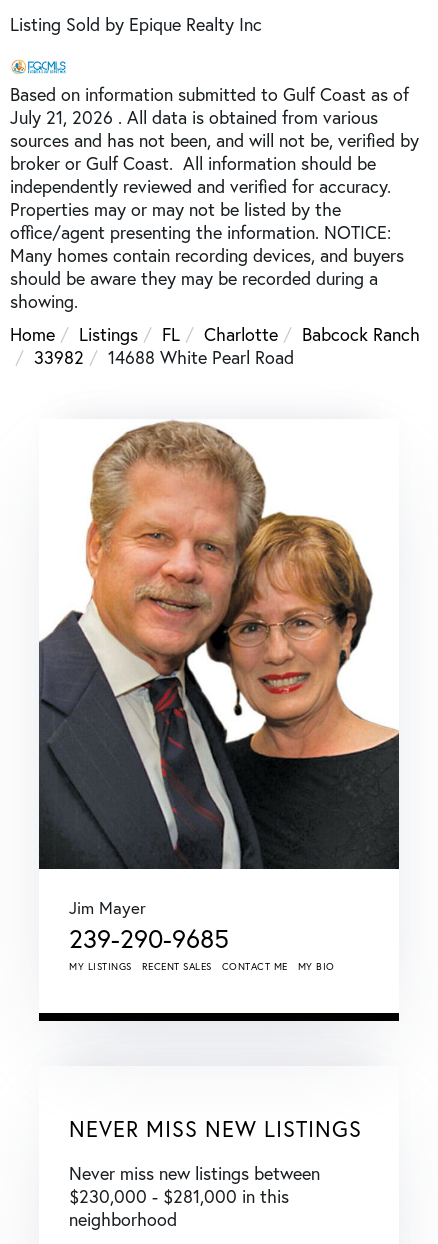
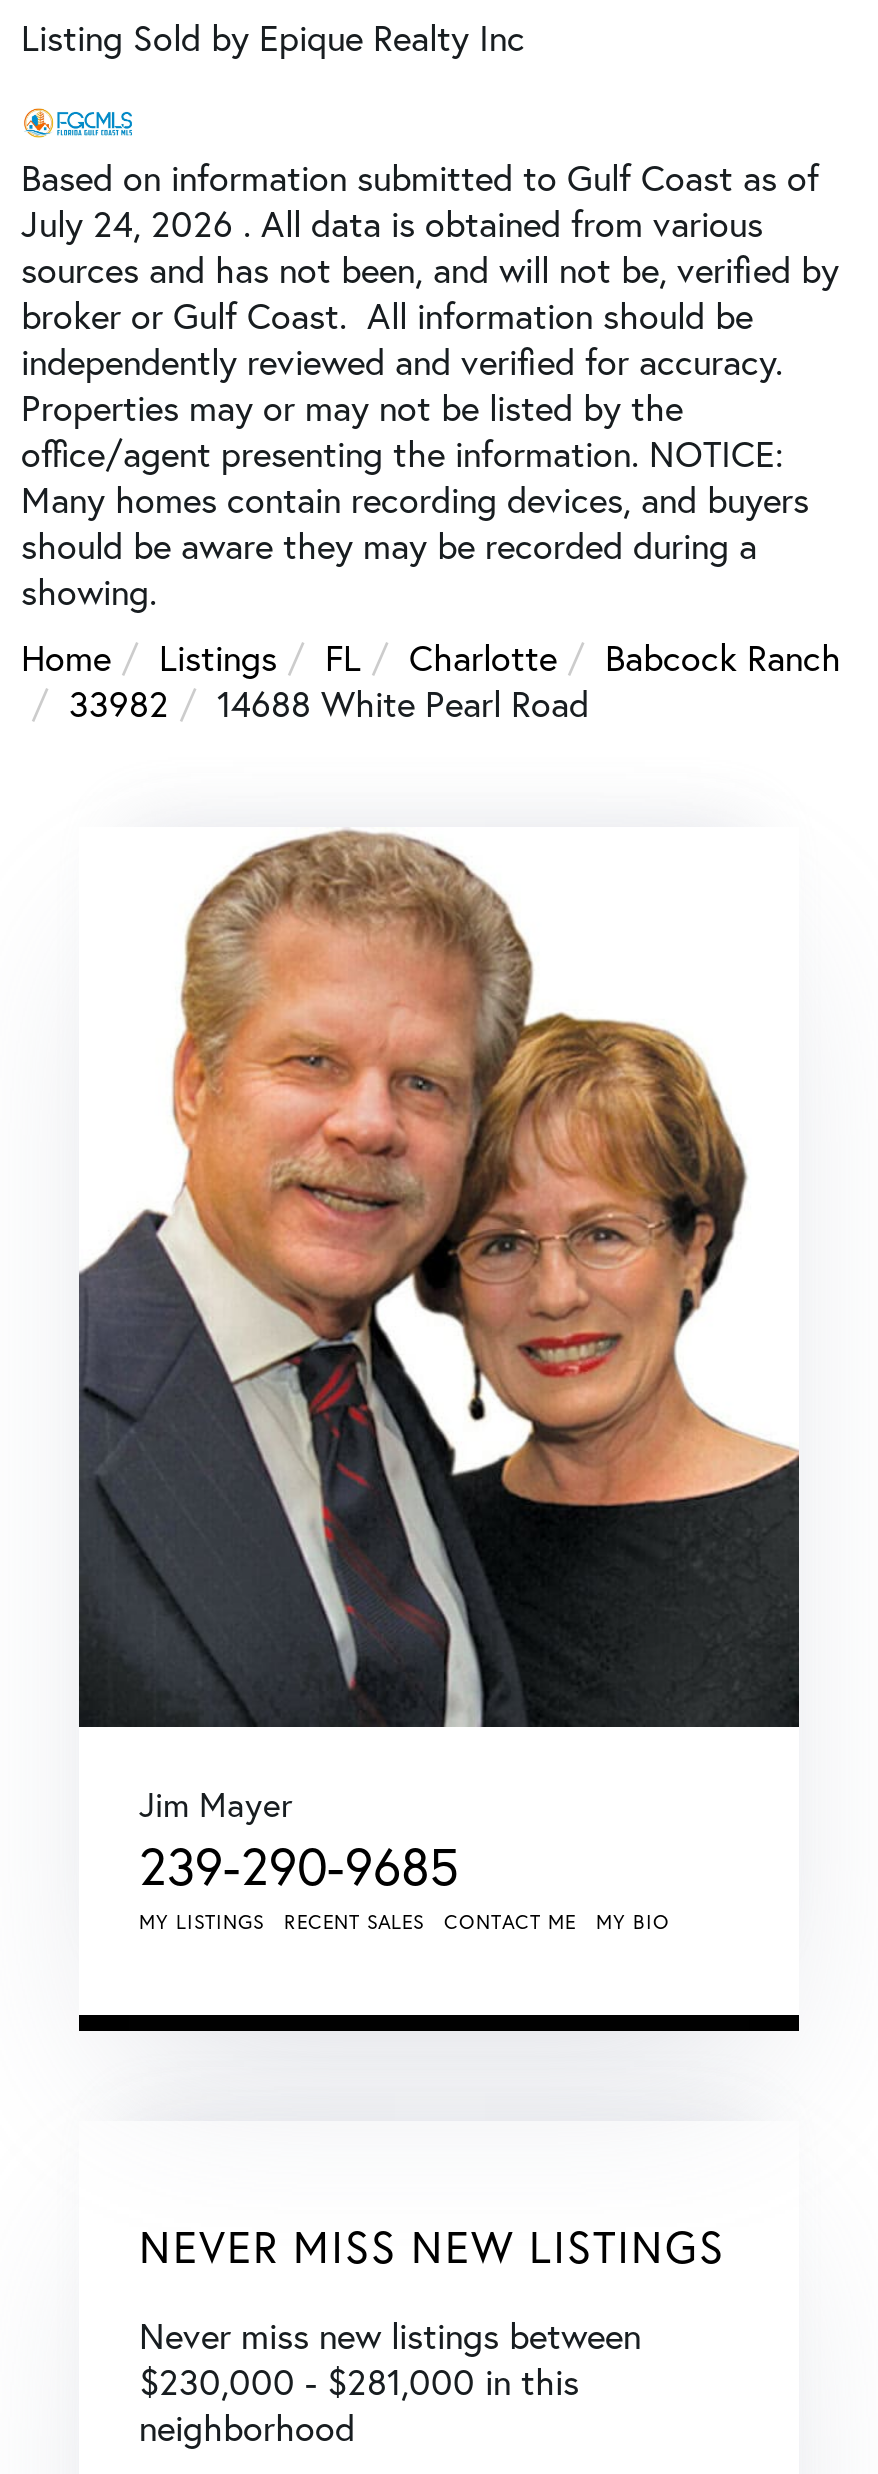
[10,106,378,129] July 21, 2026 . All data is obtained from various -> [21,200,763,246] July 24, 2026 . All data is obtained from various

